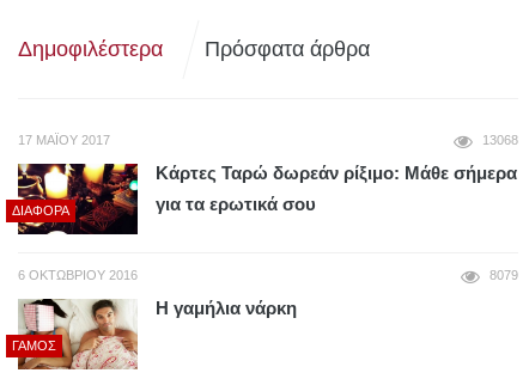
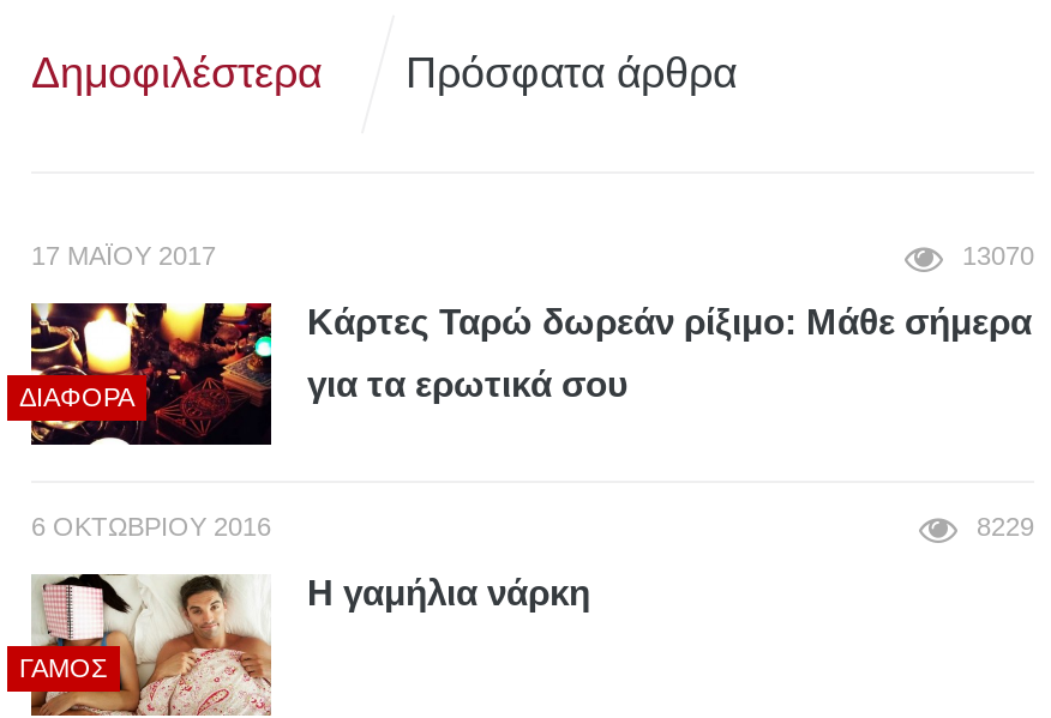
[479,132,518,147] 13068 -> [955,240,1034,269] 13070
[486,268,518,282] 8079 -> [969,512,1034,541] 8229

